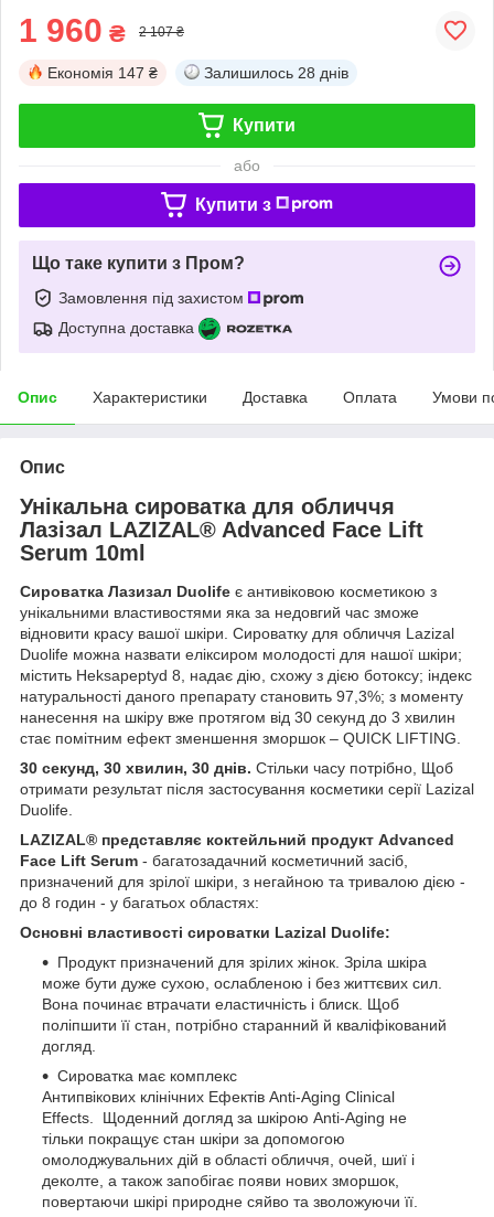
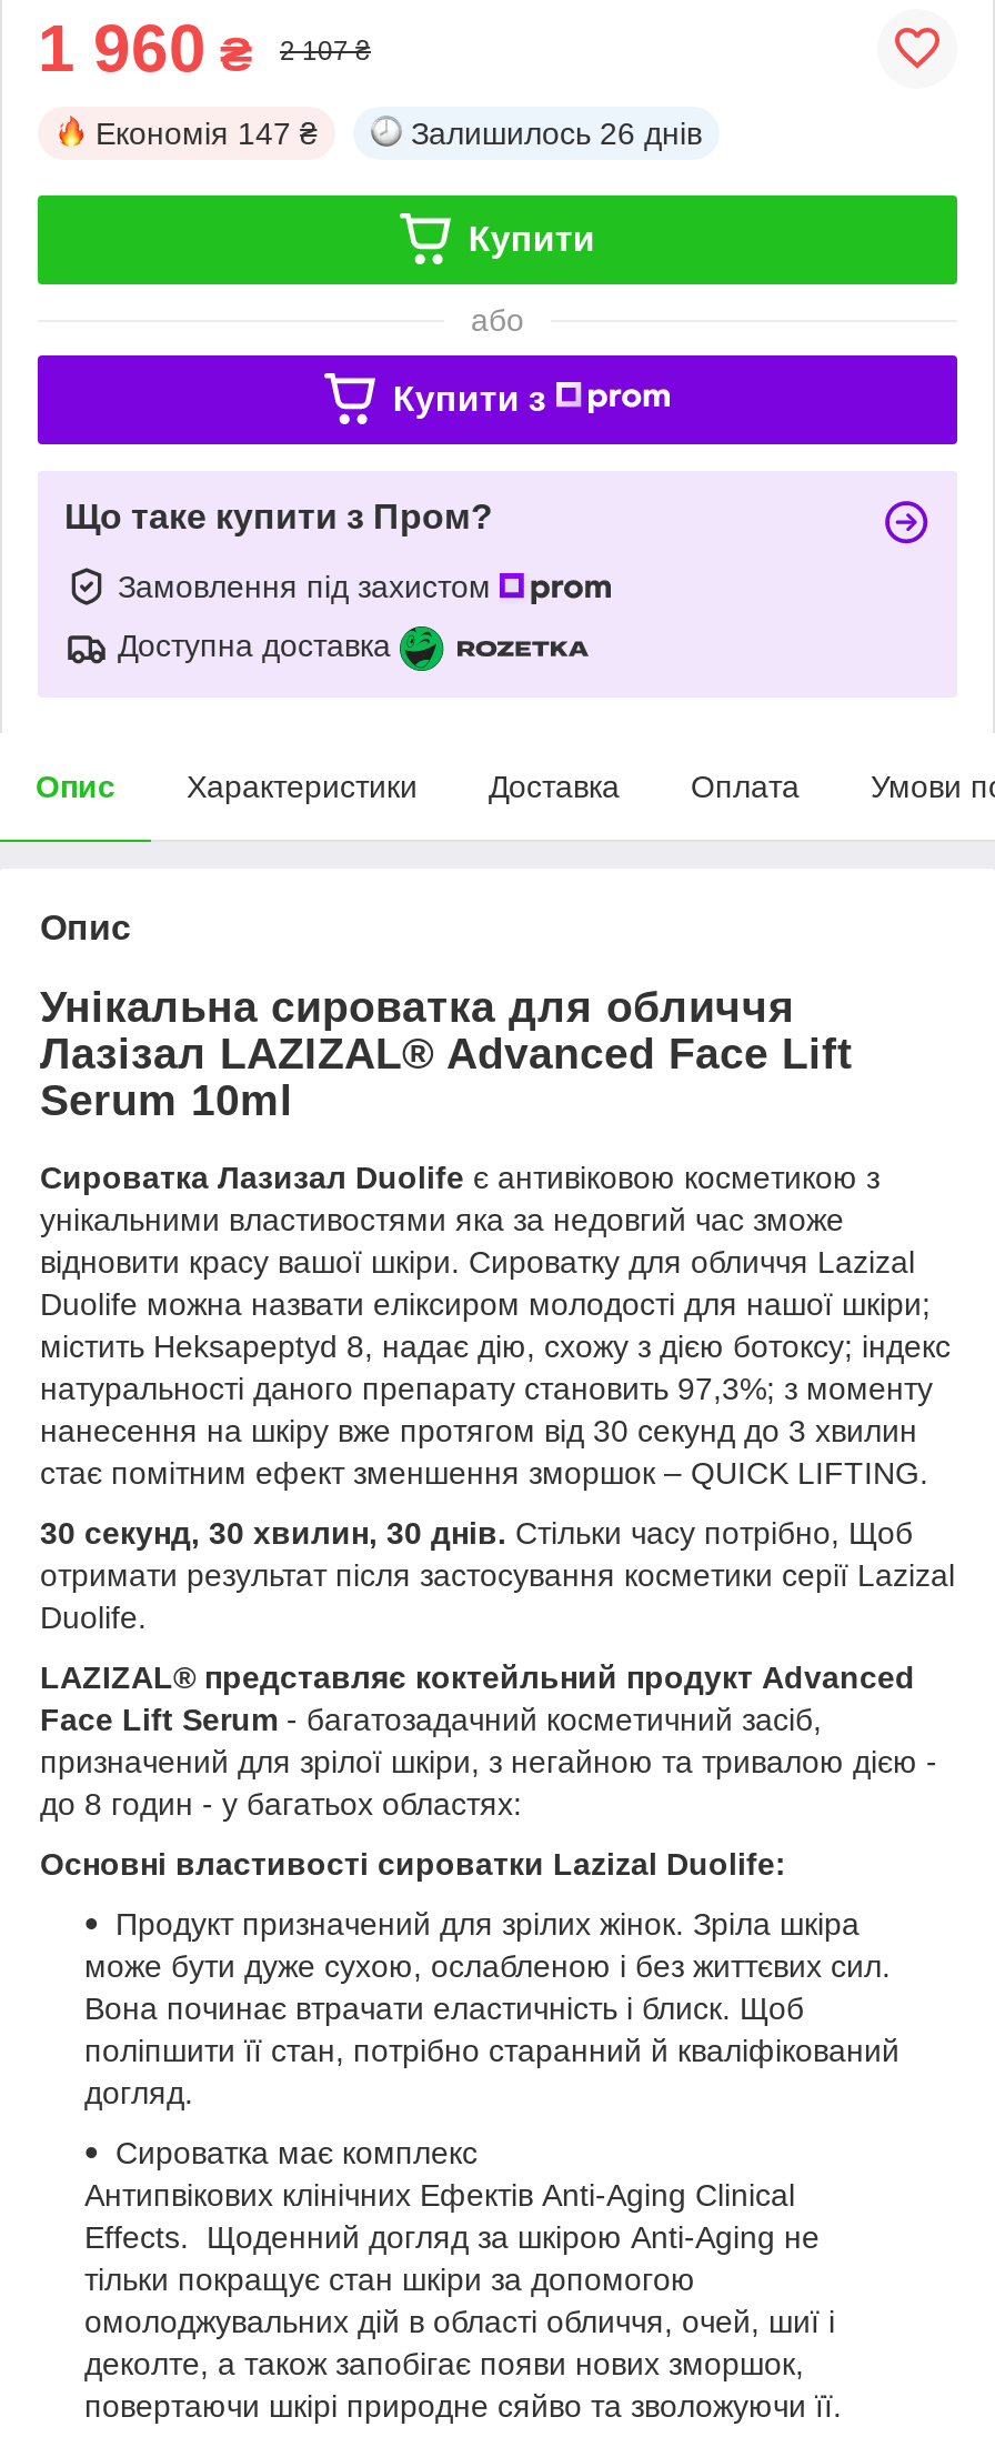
[204,64,348,81] Залишилось 28 днів -> [411,115,702,151] Залишилось 26 днів

